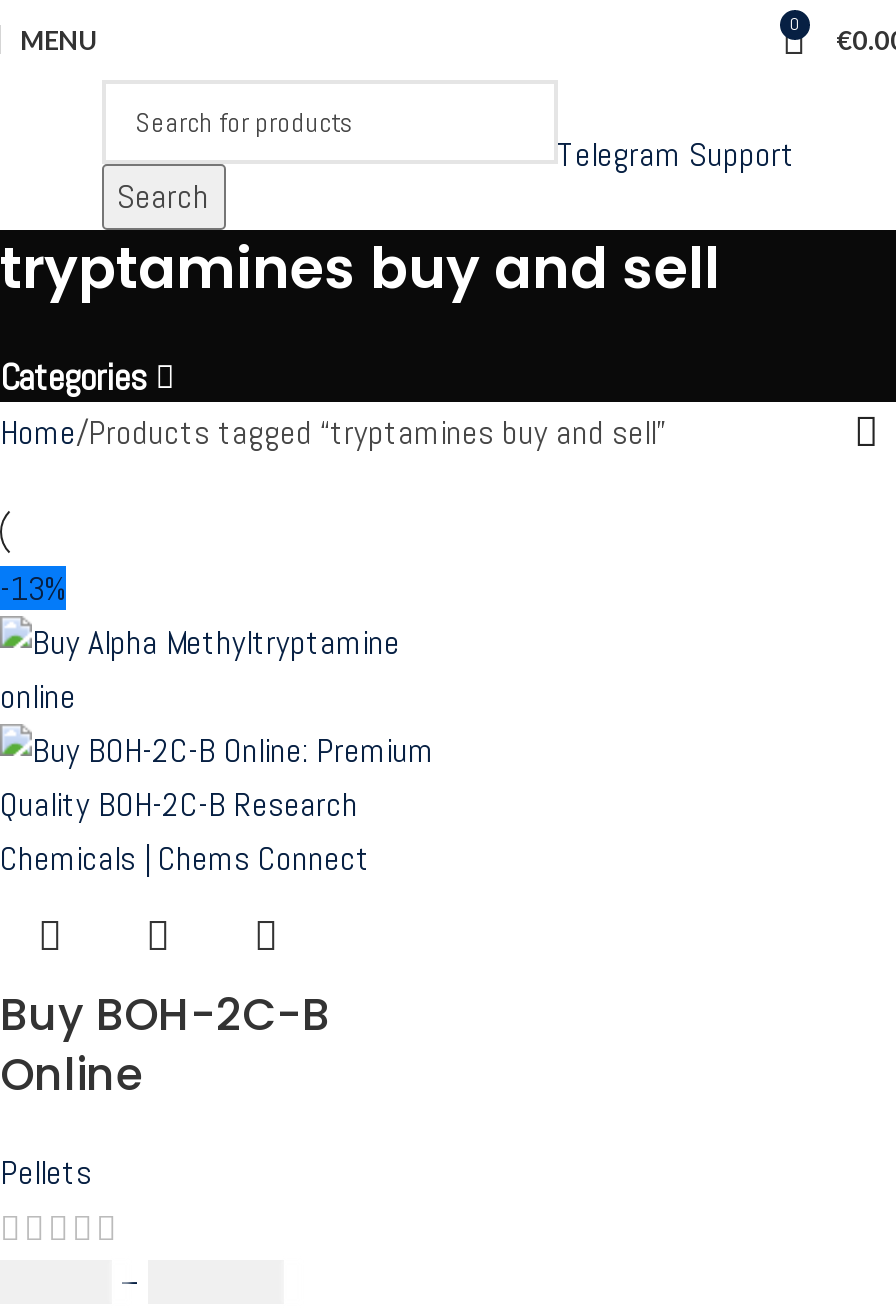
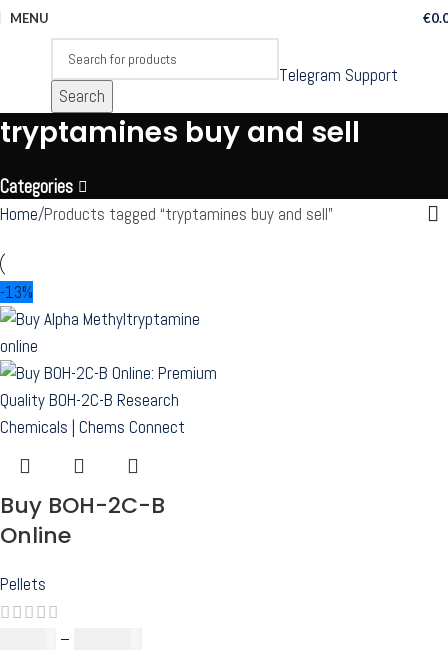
[790,12,798,36] 0 -> none

